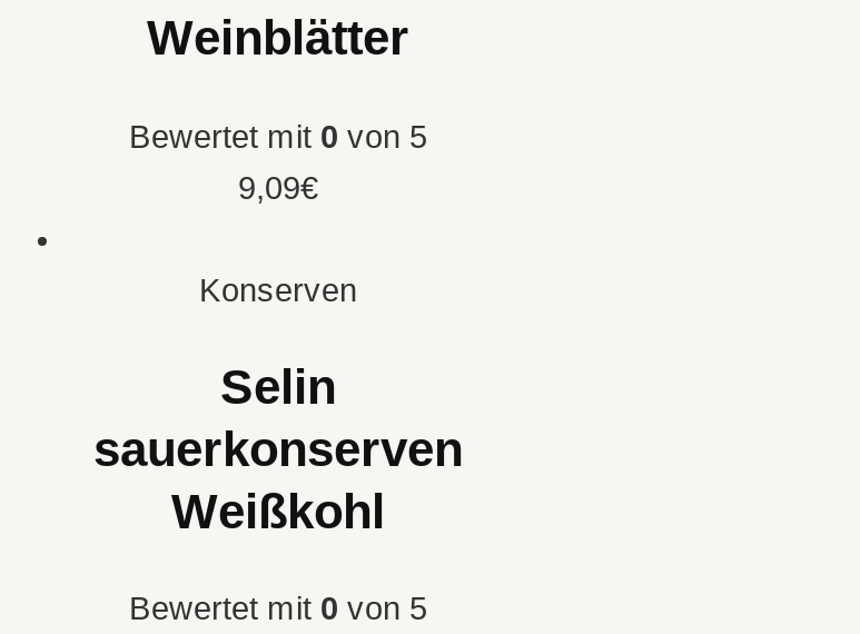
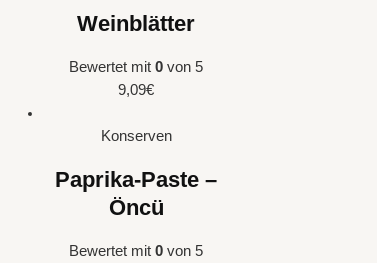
[93,358,463,538] Selin | sauerkonserven | Weißkohl -> [55,167,217,220] Paprika-Paste – | Öncü

